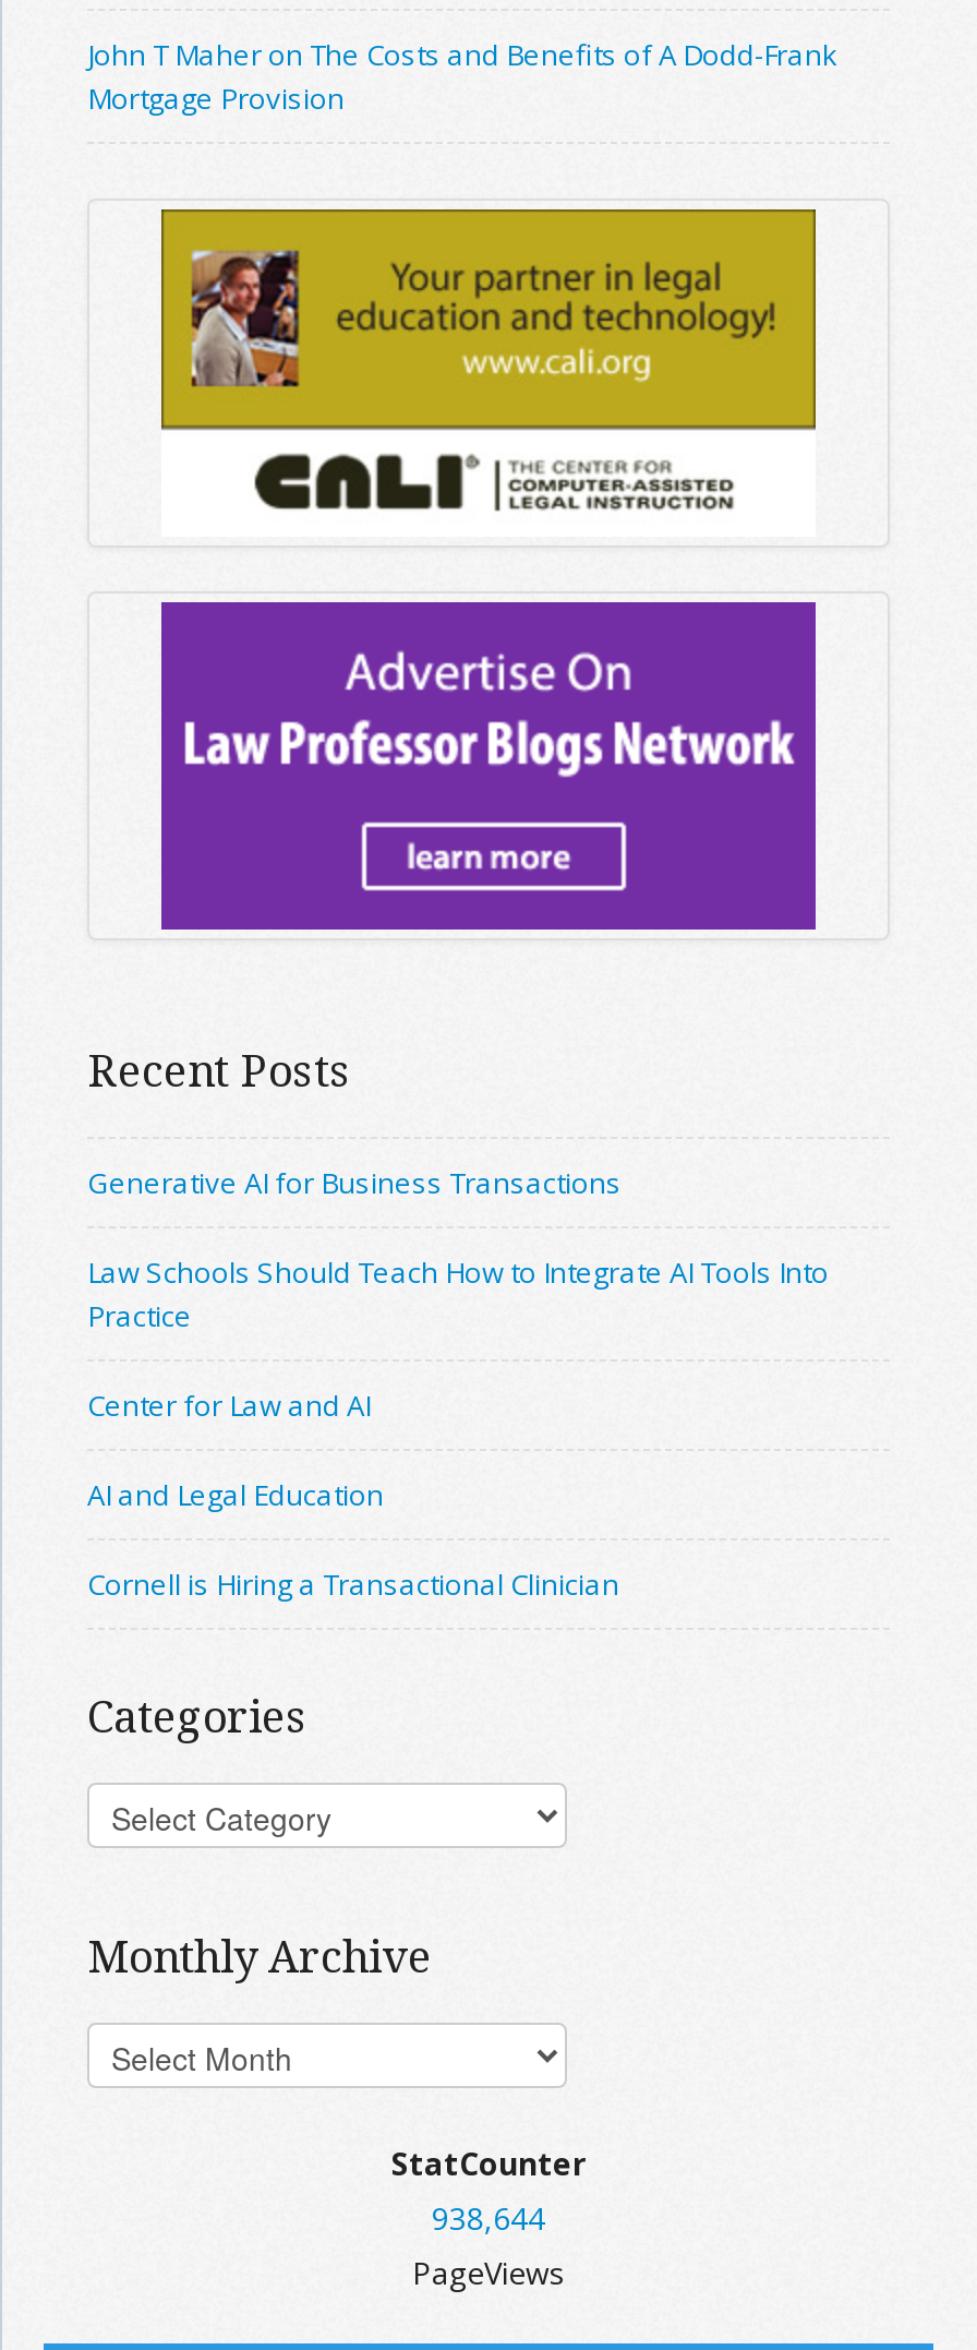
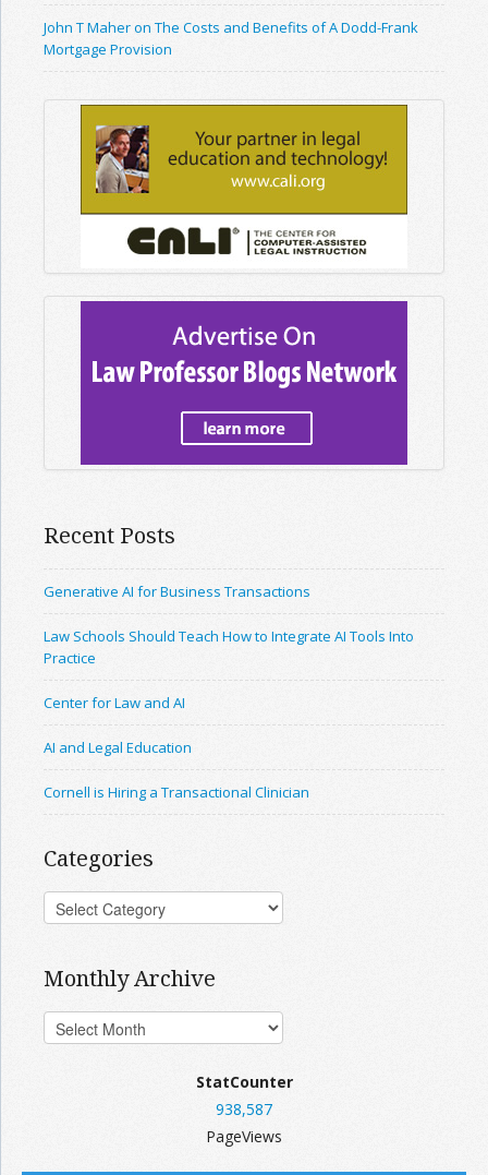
[432,2197,545,2239] 938,644 -> [216,1099,272,1119] 938,587

